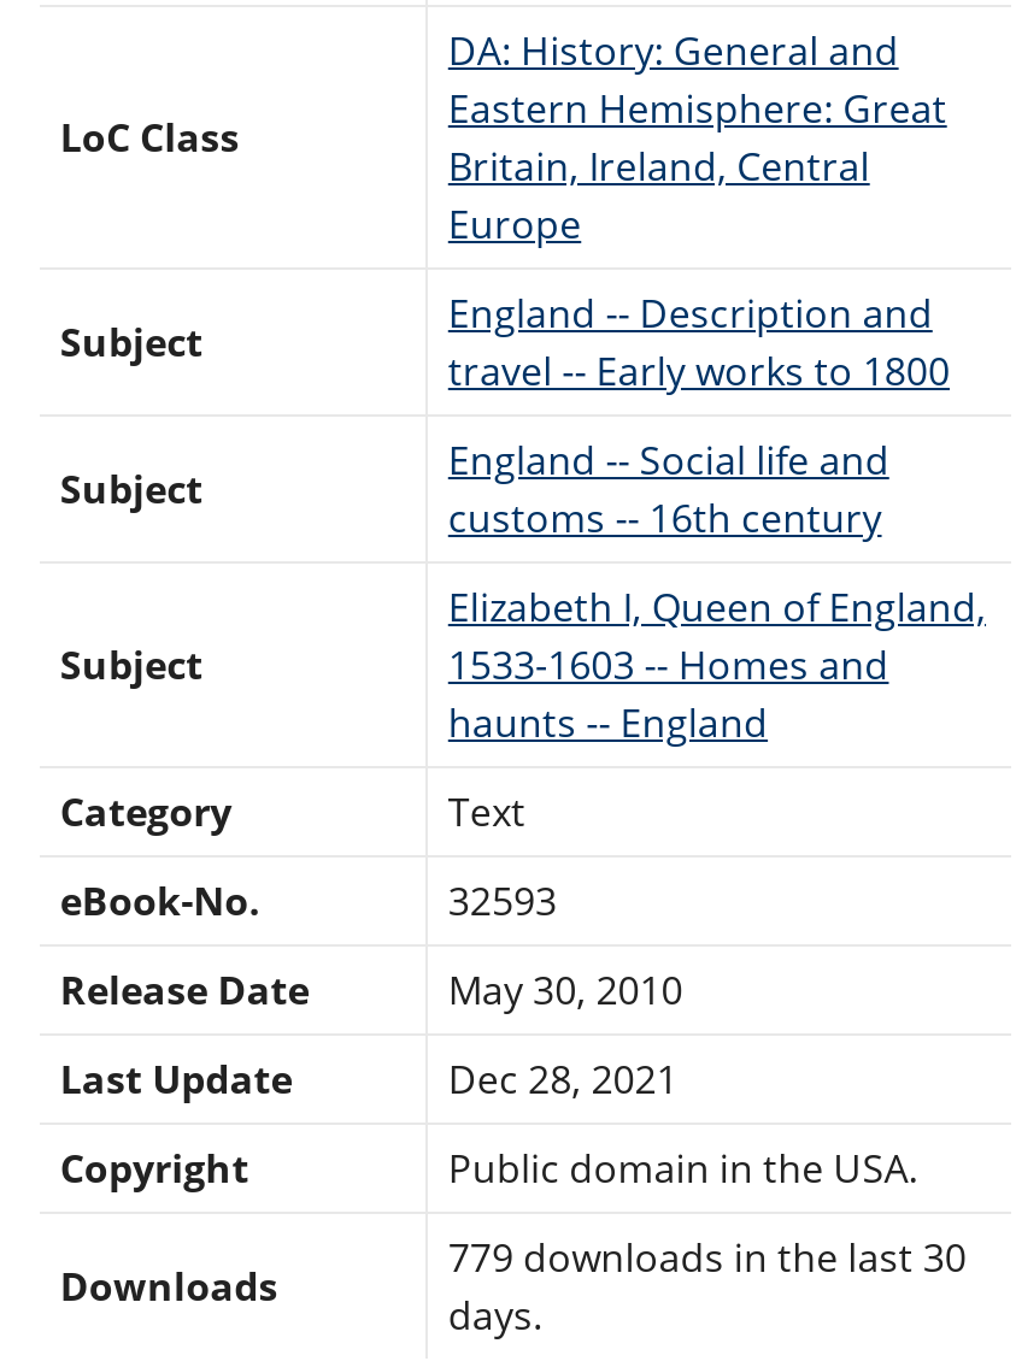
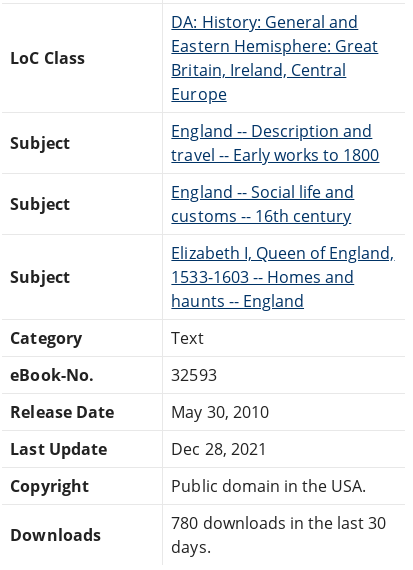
[448,1230,967,1283] 779 downloads in the last 30 -> [171,512,386,534] 780 downloads in the last 30

